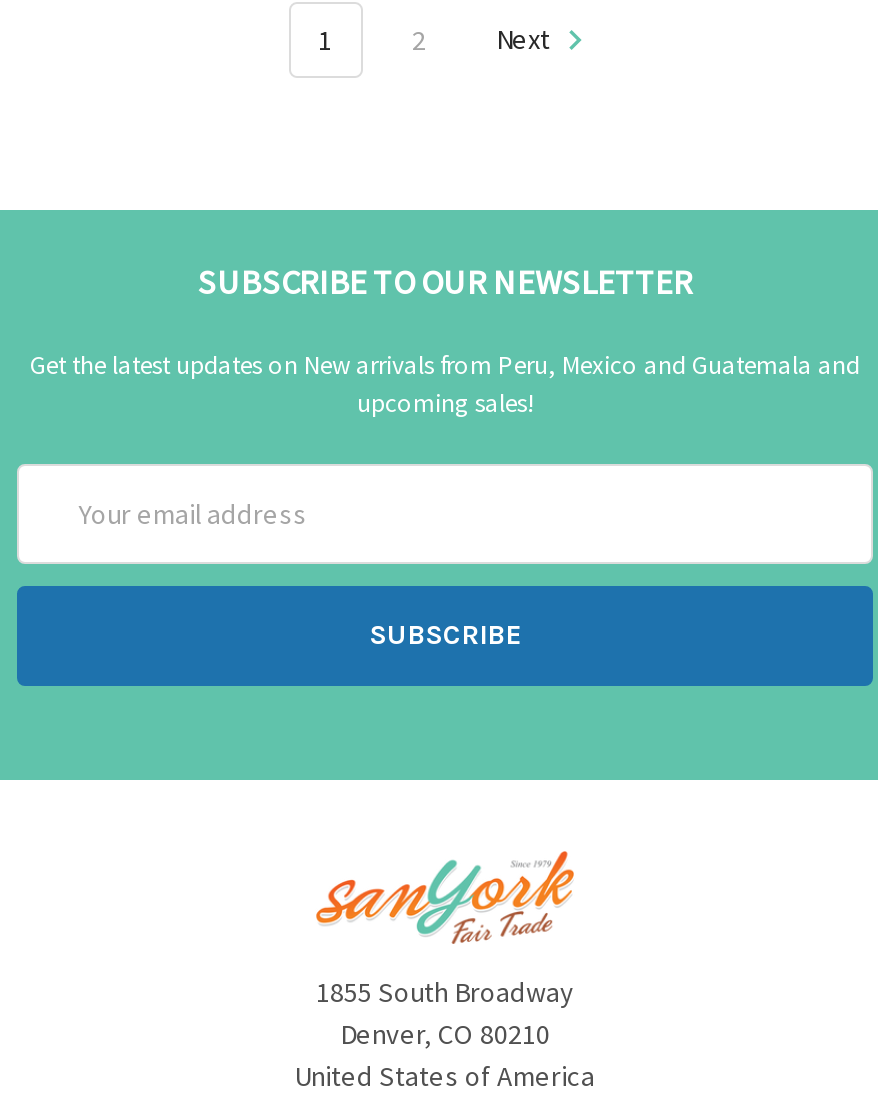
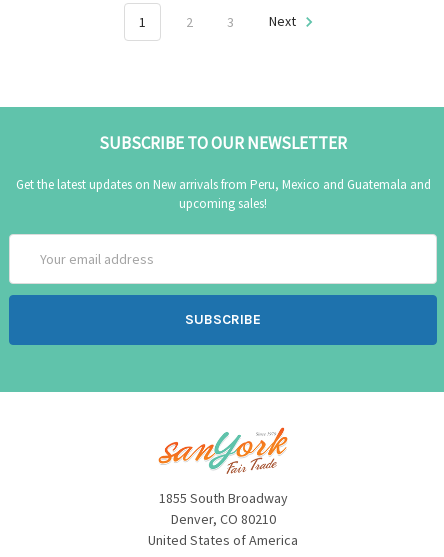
none -> [227,13,234,31] 3

